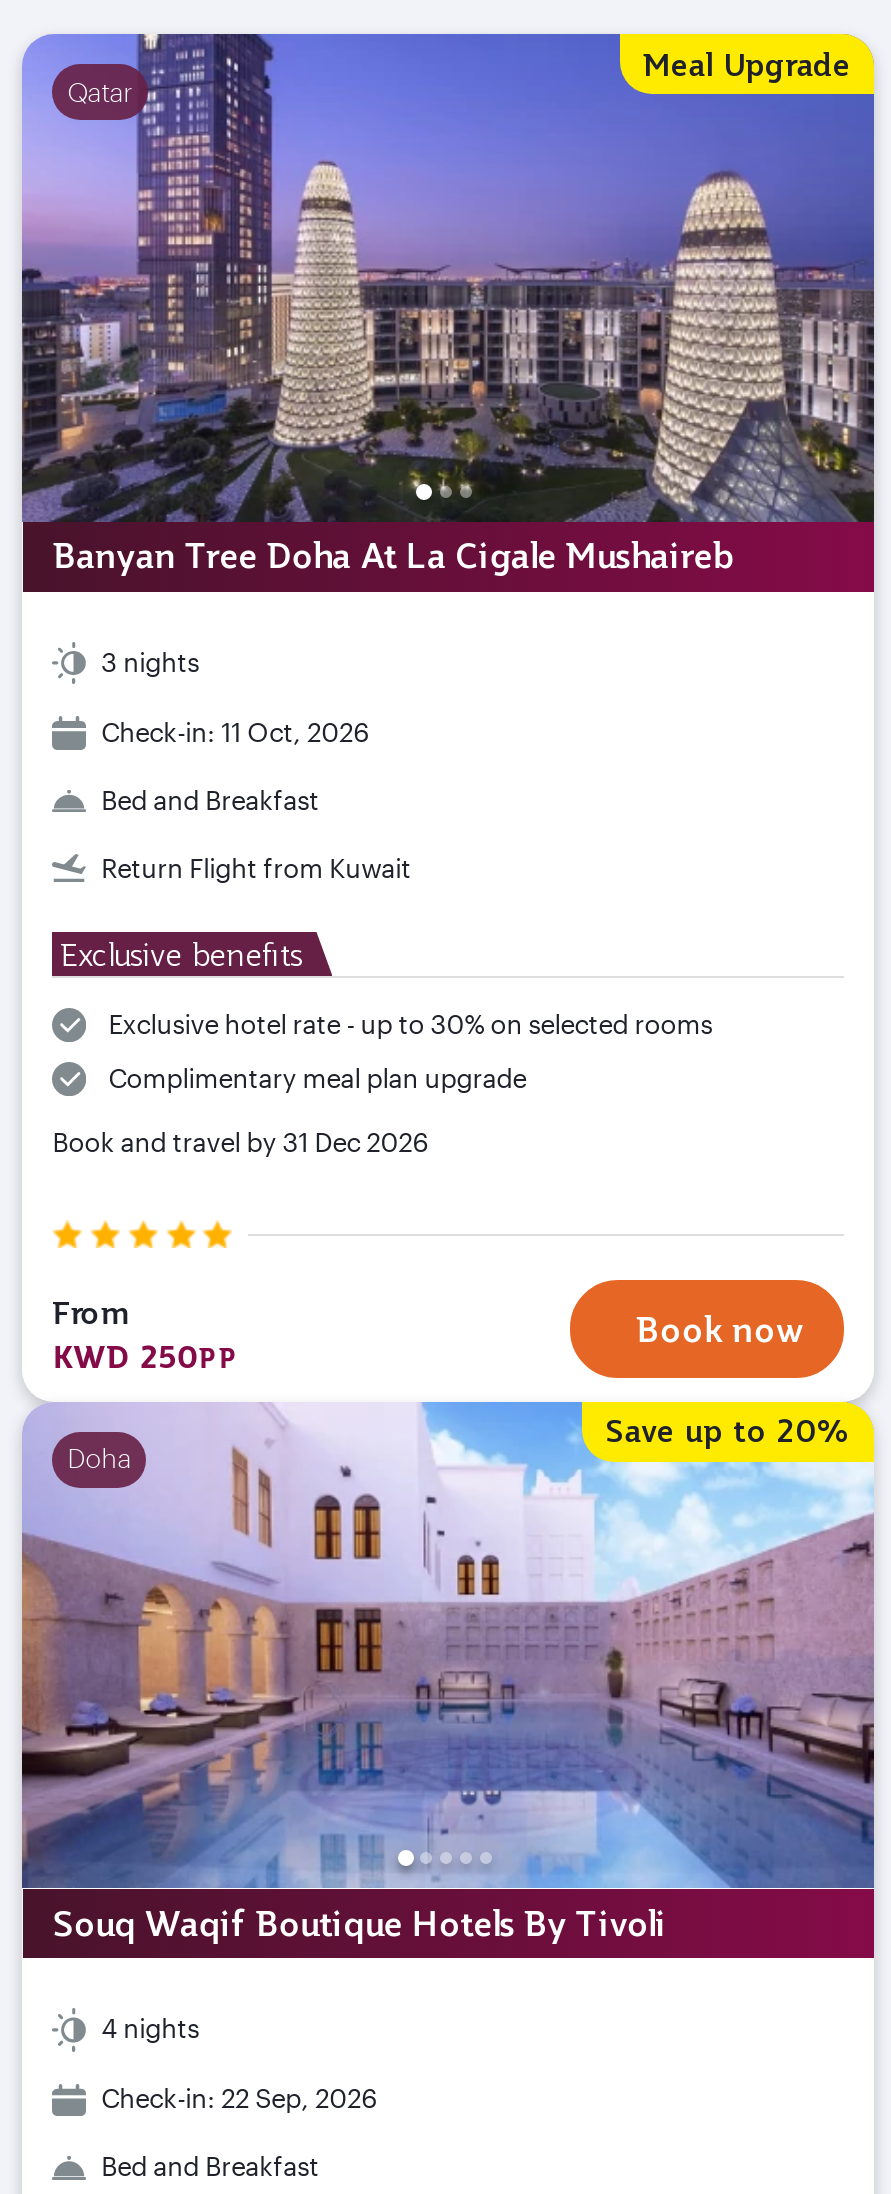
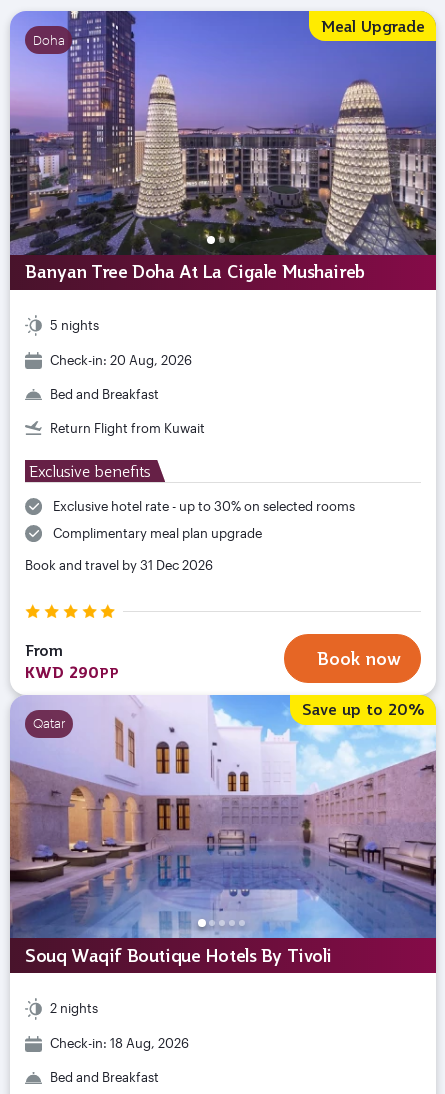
moved [68,75,134,107] -> [33,715,66,731]: Qatar
[101,646,199,678] 3 nights -> [50,317,99,333] 5 nights
[101,716,369,748] Check-in: 11 Oct, 2026 -> [50,352,192,368] Check-in: 20 Aug, 2026
[52,1339,238,1375] KWD 250PP -> [25,663,119,681] KWD 290PP
moved [68,1442,132,1474] -> [33,32,65,48]: Doha
[101,2013,199,2045] 4 nights -> [50,1000,98,1016] 2 nights
[101,2083,377,2115] Check-in: 22 Sep, 2026 -> [50,1035,189,1051] Check-in: 18 Aug, 2026

